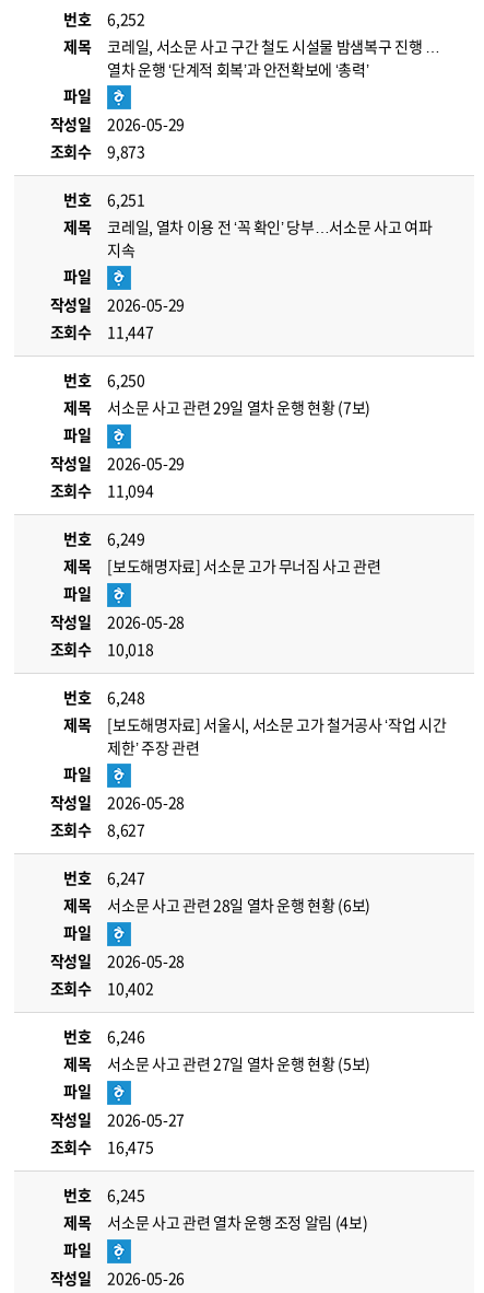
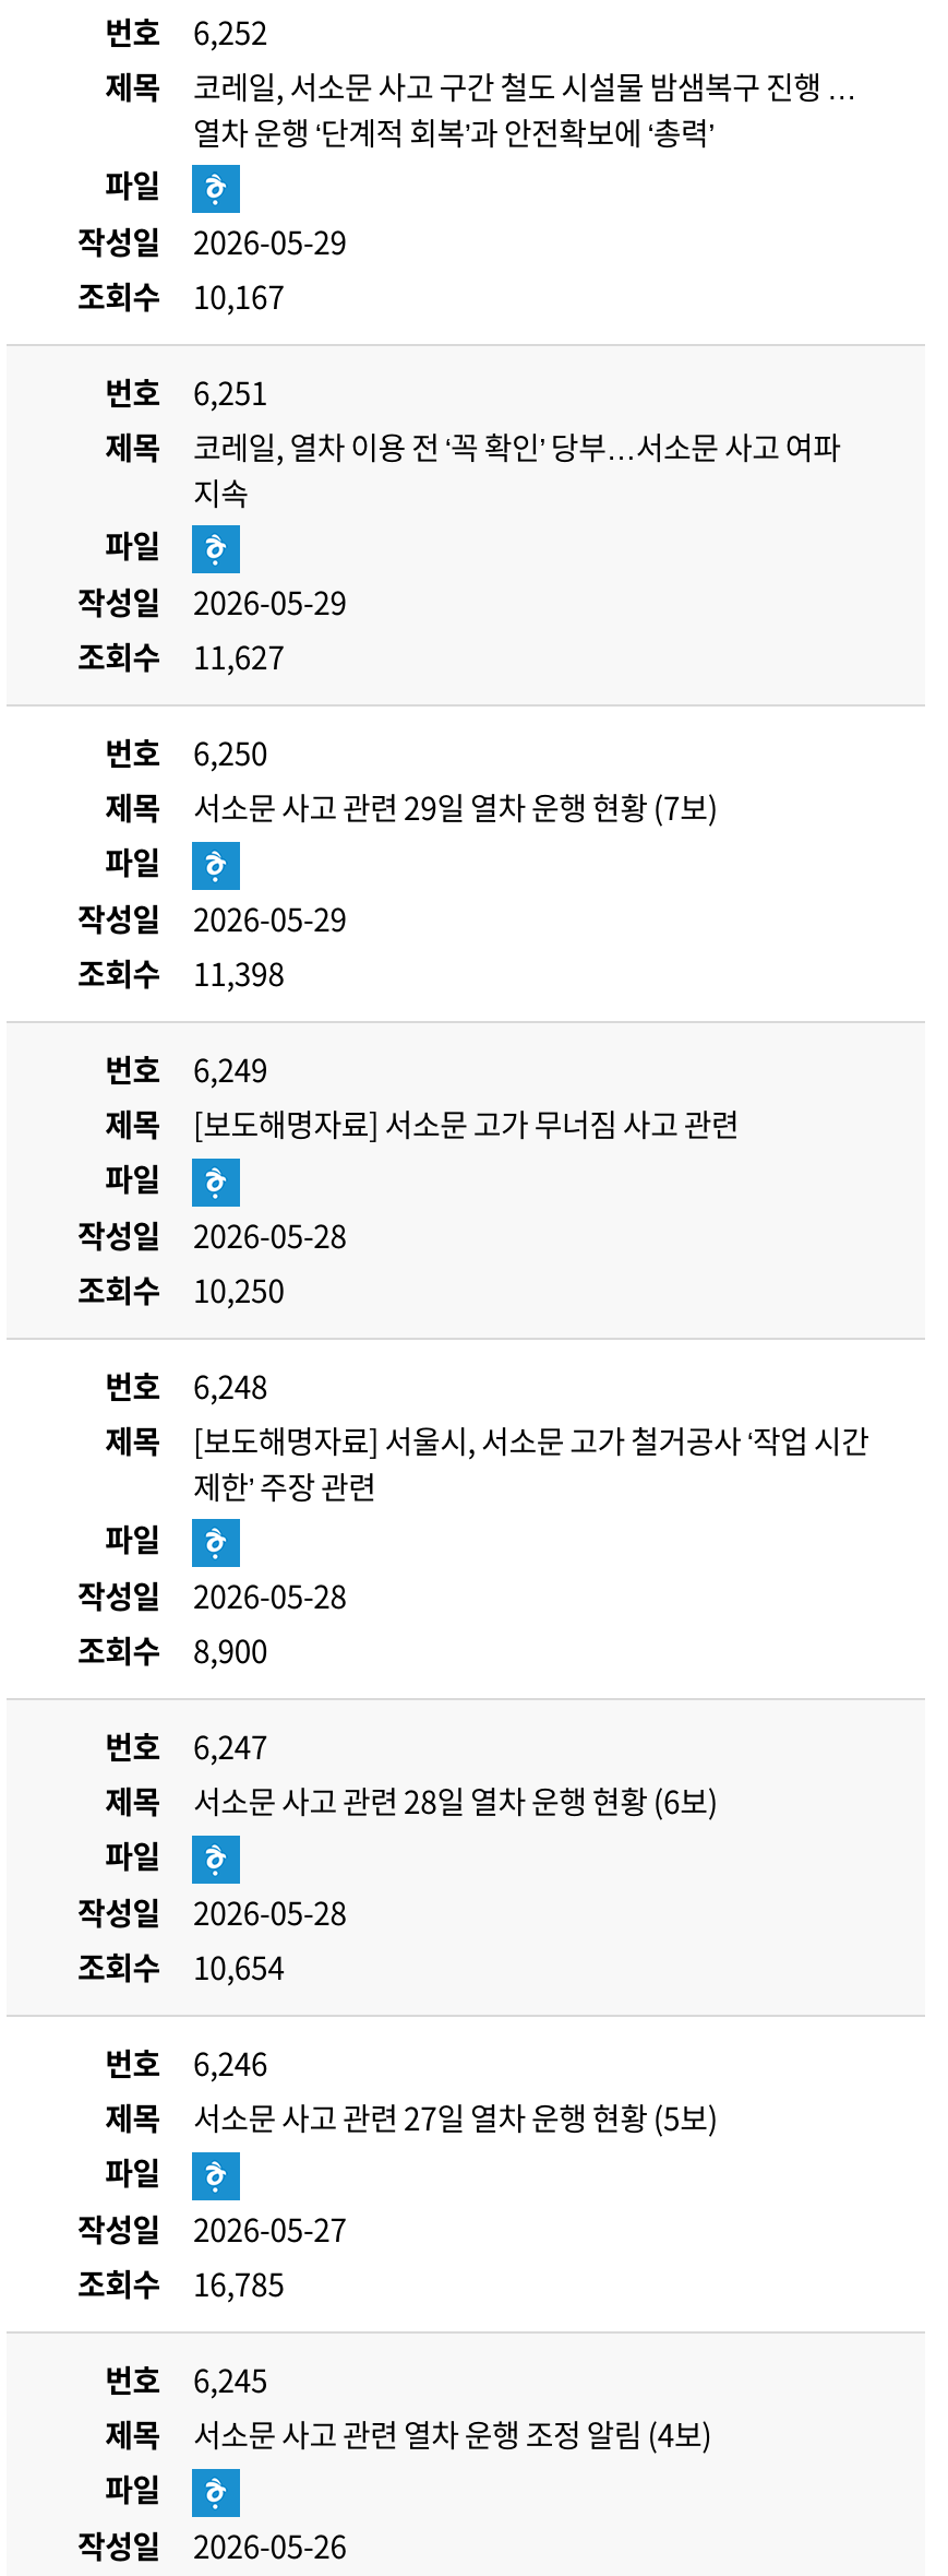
[50,140,145,162] 조회수 9,873 -> [77,274,284,318] 조회수 10,167
[50,321,153,342] 조회수 11,447 -> [77,634,284,678] 조회수 11,627
[50,479,153,501] 조회수 11,094 -> [77,951,284,995] 조회수 11,398
[50,638,153,660] 조회수 10,018 -> [77,1268,284,1311] 조회수 10,250
[50,818,145,840] 조회수 8,627 -> [77,1628,268,1672] 조회수 8,900
[50,977,153,999] 조회수 10,402 -> [77,1945,284,1989] 조회수 10,654
[50,1135,153,1157] 조회수 16,475 -> [77,2262,284,2305] 조회수 16,785

